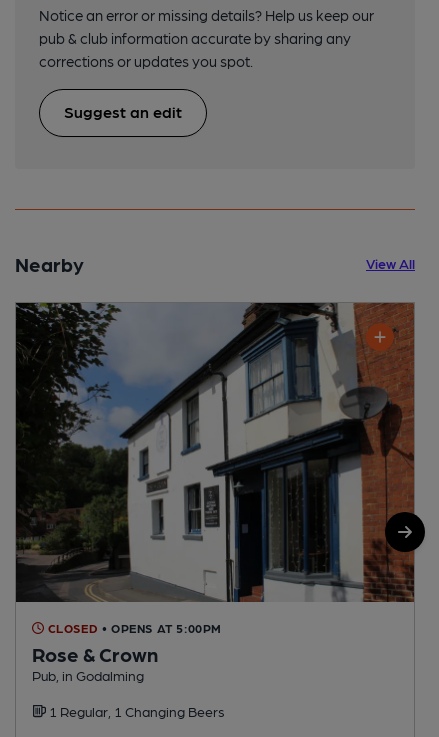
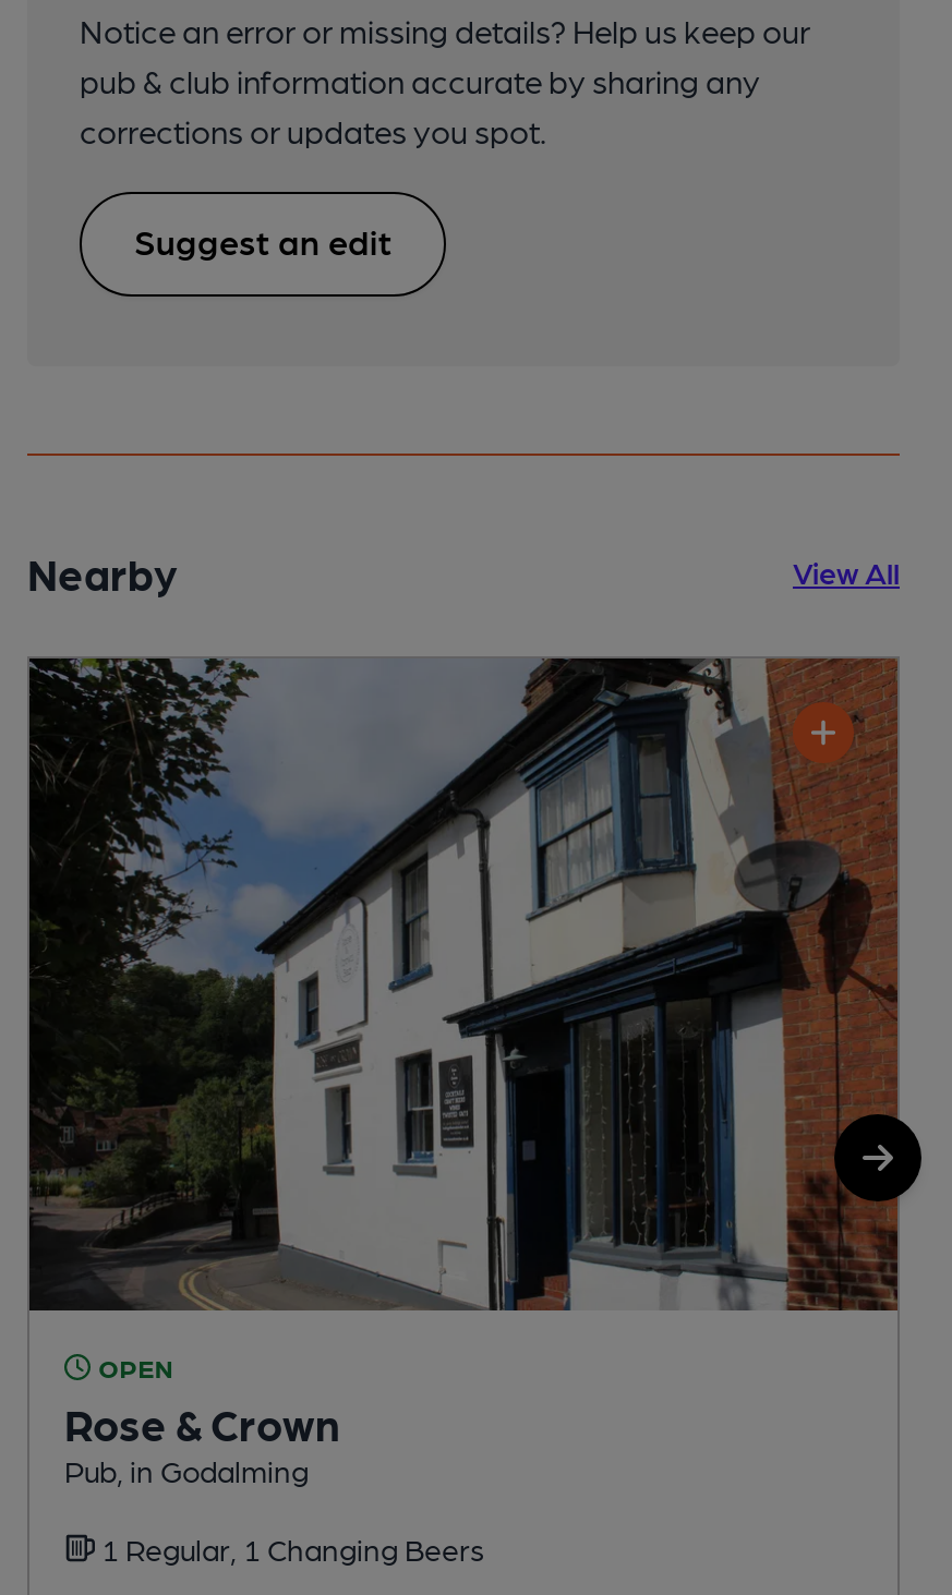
[44,621,222,635] CLOSED • OPENS AT 5:00PM -> [91,1351,173,1382] OPEN

